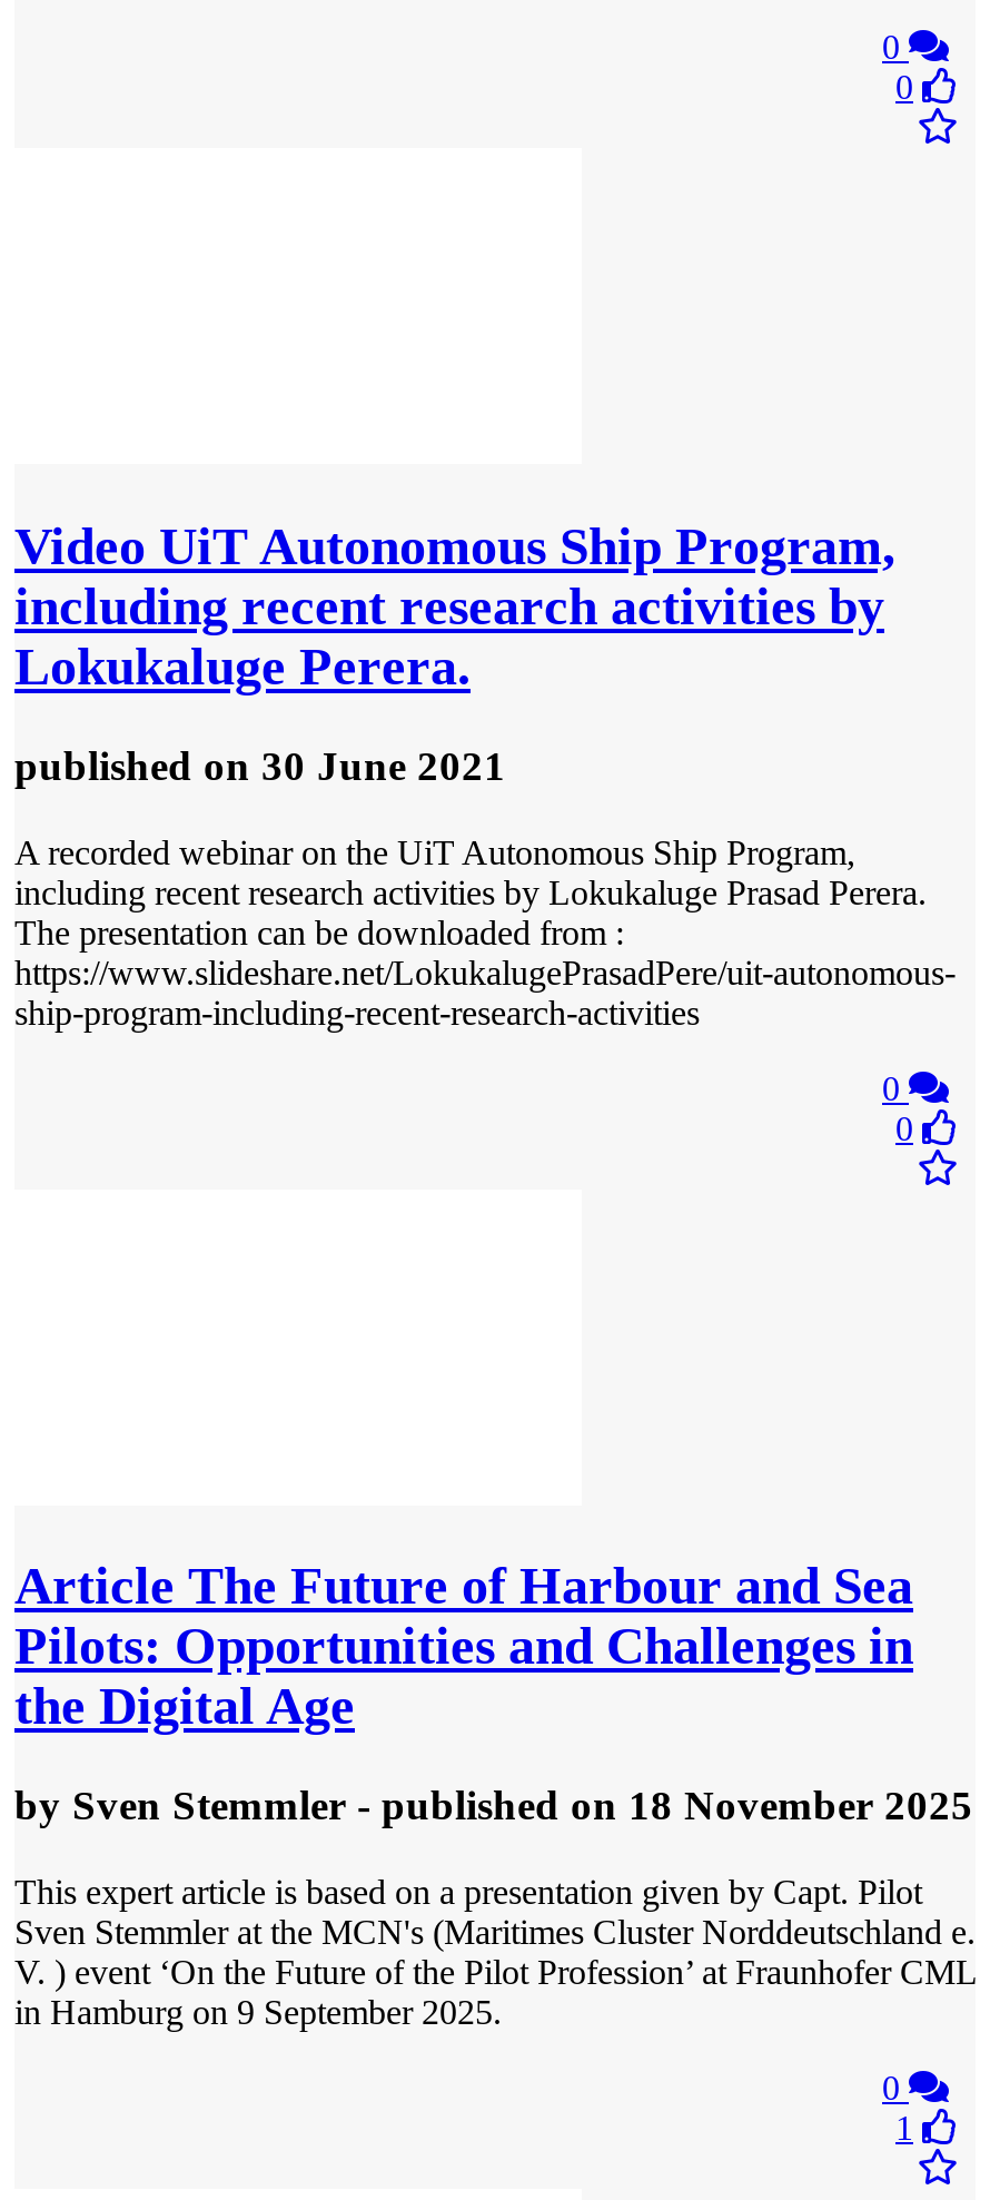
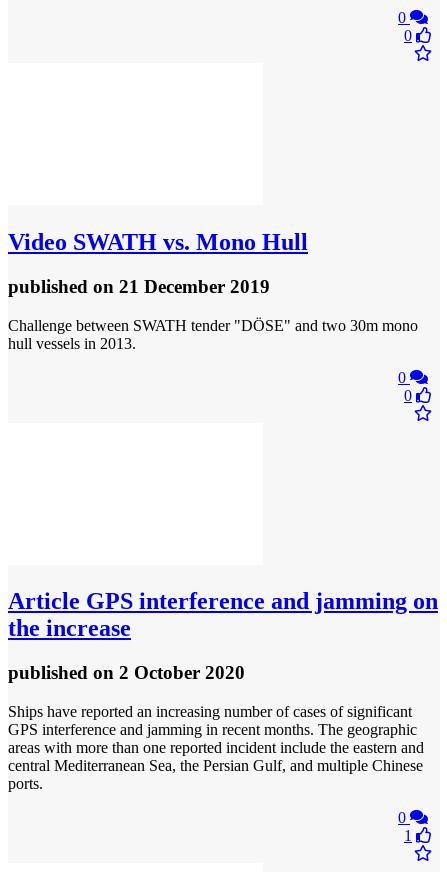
[14,517,895,695] Video UiT Autonomous Ship Program, | including recent research activities by | Lokukaluge Perera. -> [8,229,308,255] Video SWATH vs. Mono Hull
[14,742,506,789] published on 30 June 2021 -> [8,276,270,297] published on 21 December 2019
[14,832,956,1030] A recorded webinar on the UiT Autonomous Ship Program, | including recent research activities by Lokukaluge Prasad Perera. | The presentation can be downloaded from : | https://www.slideshare.net/LokukalugePrasadPere/uit-autonomous- | ship-program-including-recent-research-activities -> [8,316,418,351] Challenge between SWATH tender "DÖSE" and two 30m mono | hull vessels in 2013.
[14,1558,913,1736] Article The Future of Harbour and Sea | Pilots: Opportunities and Challenges in | the Digital Age -> [8,588,438,641] Article GPS interference and jamming on | the increase
[14,1782,973,1829] by Sven Stemmler - published on 18 November 2025 -> [8,662,245,683] published on 2 October 2020
[14,1873,976,2031] This expert article is based on a presentation given by Capt. Pilot | Sven Stemmler at the MCN's (Maritimes Cluster Norddeutschland e. | V. ) event ‘On the Future of the Pilot Profession’ at Fraunhofer CML | in Hamburg on 9 September 2025. -> [8,703,424,792] Ships have reported an increasing number of cases of significant | GPS interference and jamming in recent months. The geographic | areas with more than one reported incident include the eastern and | central Mediterranean Sea, the Persian Gulf, and multiple Chinese | ports.

